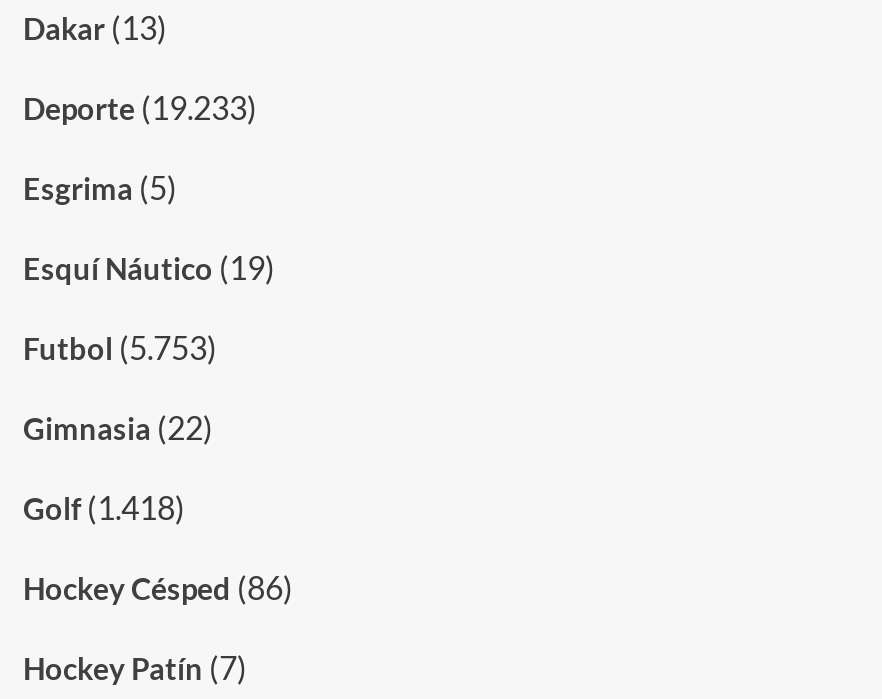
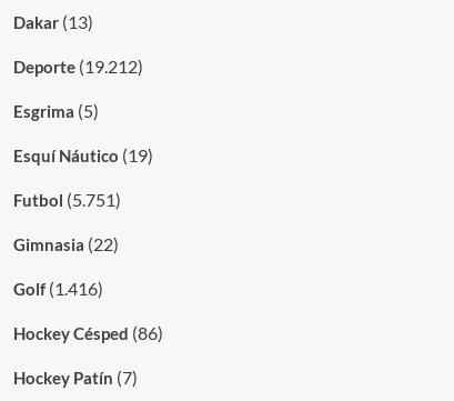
[23,89,257,127] Deporte (19.233) -> [13,56,143,77] Deporte (19.212)
[23,329,217,367] Futbol (5.753) -> [13,189,120,210] Futbol (5.751)
[23,489,185,527] Golf (1.418) -> [13,278,103,299] Golf (1.416)

